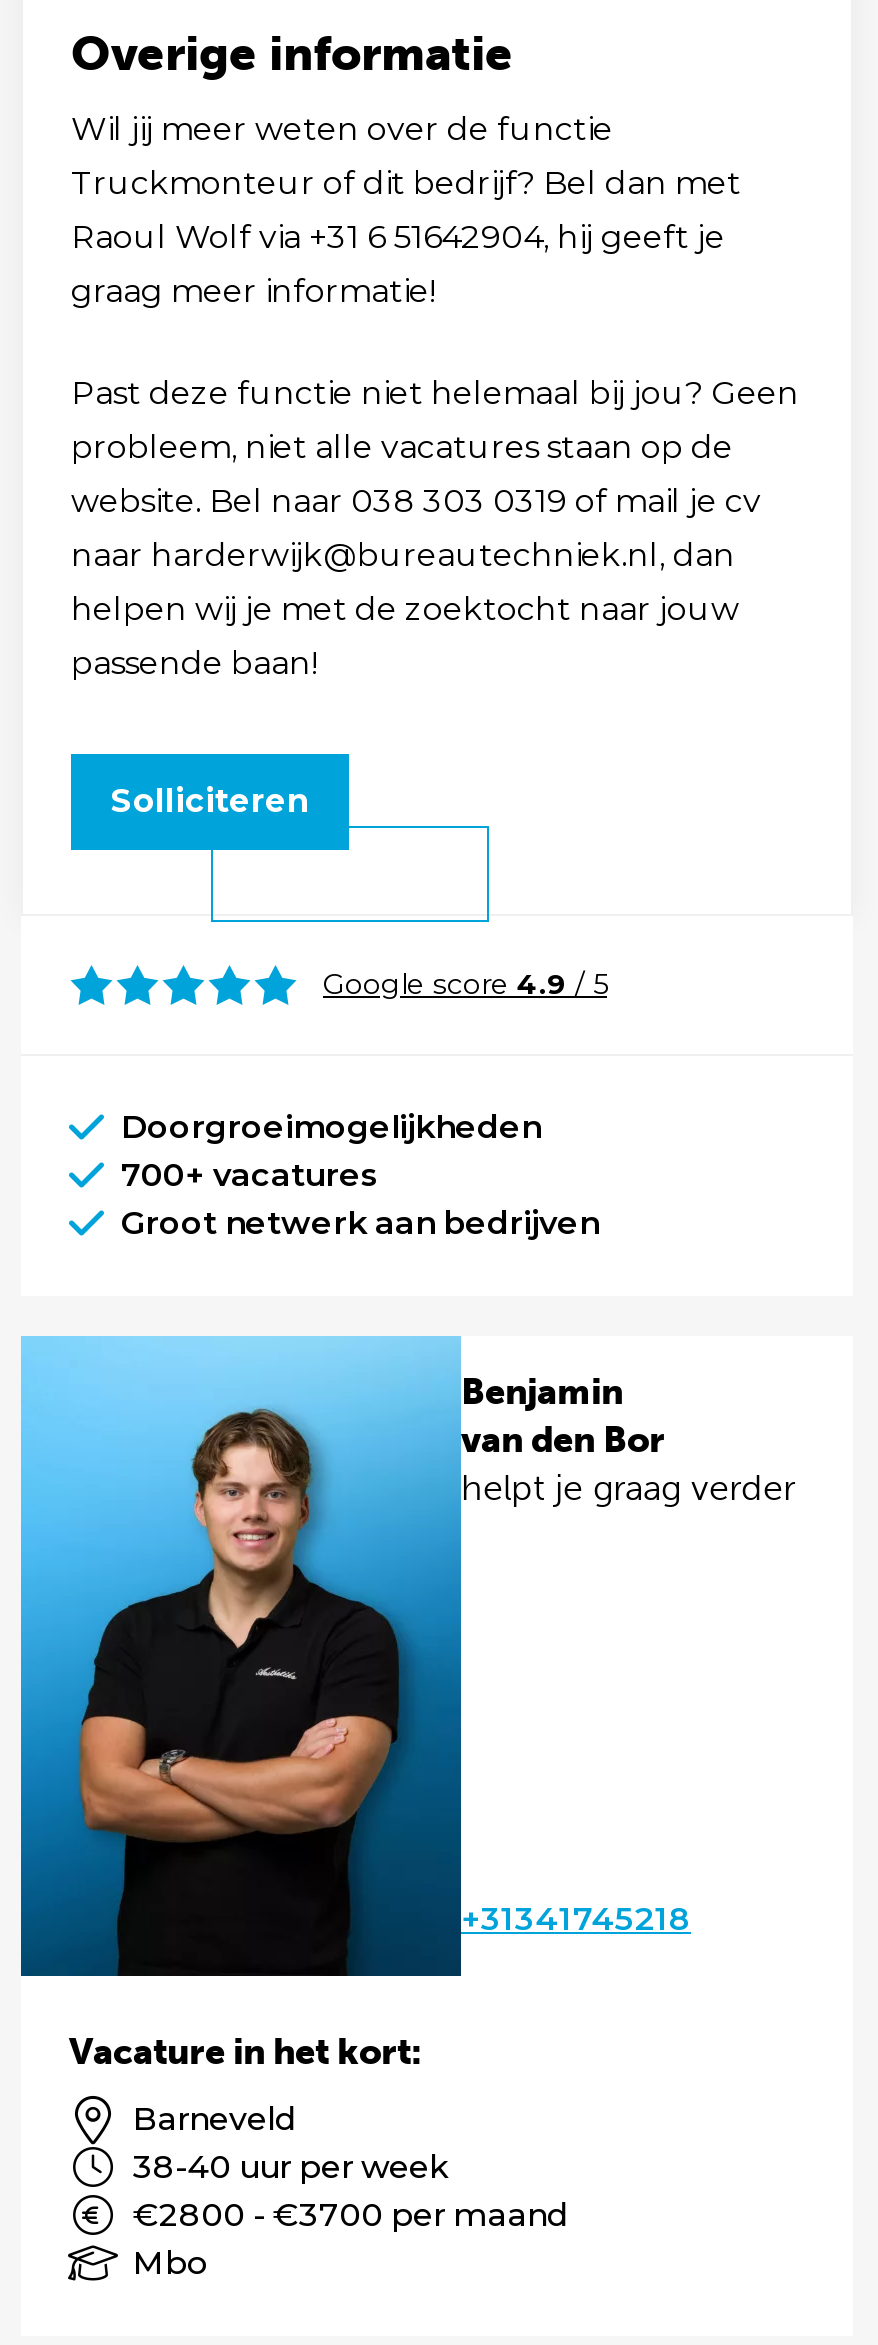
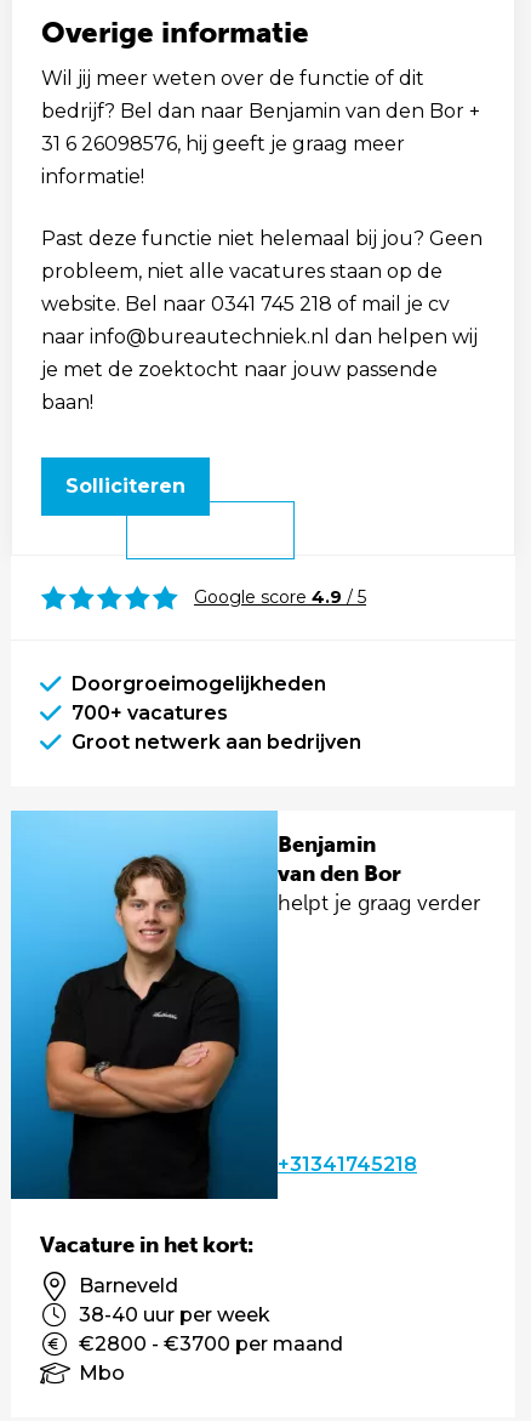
[71,110,741,310] Wil jij meer weten over de functie | Truckmonteur of dit bedrijf? Bel dan met | Raoul Wolf via +31 6 51642904, hij geeft je | graag meer informatie! -> [41,67,480,188] Wil jij meer weten over de functie of dit | bedrijf? Bel dan naar Benjamin van den Bor + | 31 6 26098576, hij geeft je graag meer | informatie!
[71,482,761,682] website. Bel naar 038 303 0319 of mail je cv | naar harderwijk@bureautechniek.nl, dan | helpen wij je met de zoektocht naar jouw | passende baan! -> [41,292,478,414] website. Bel naar 0341 745 218 of mail je cv | naar info@bureautechniek.nl dan helpen wij | je met de zoektocht naar jouw passende | baan!

